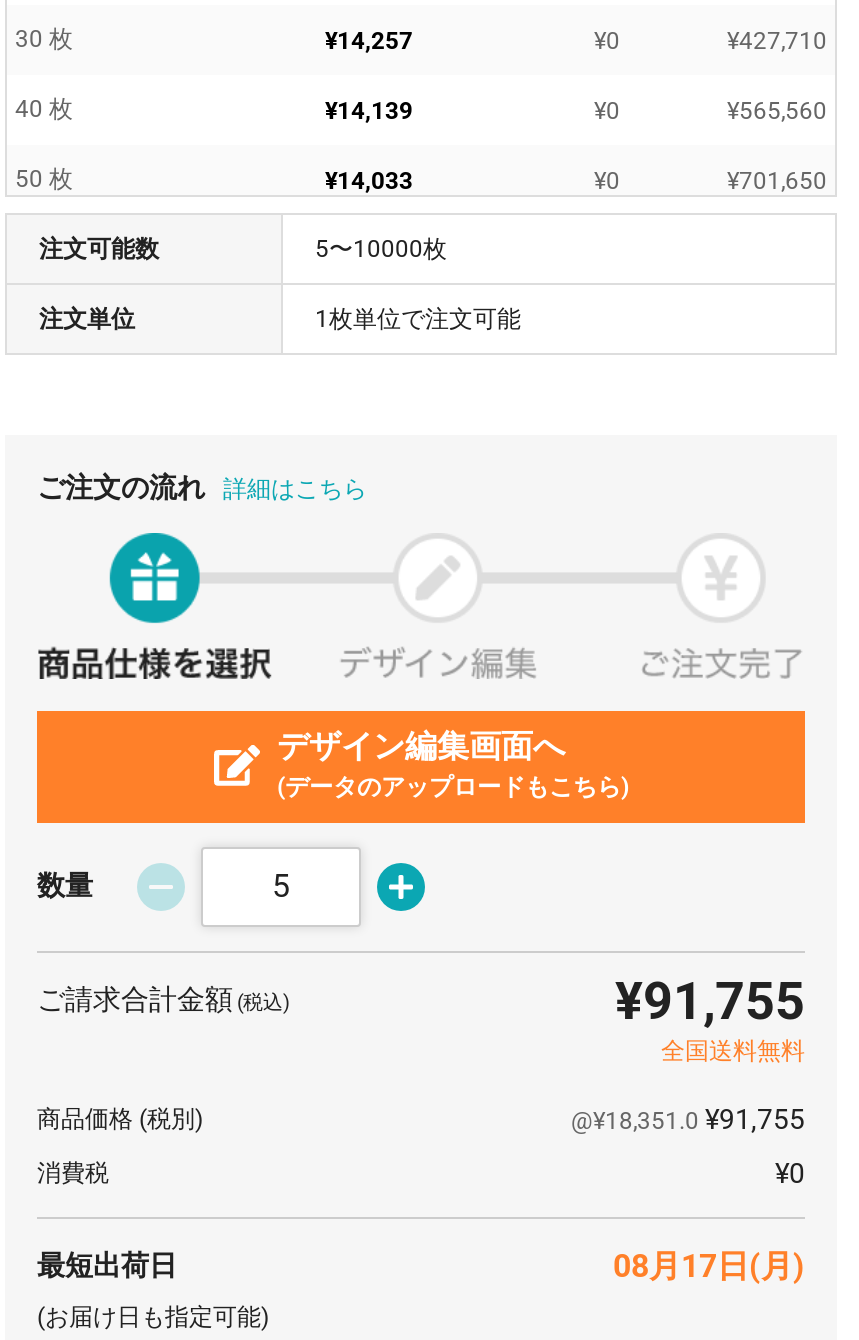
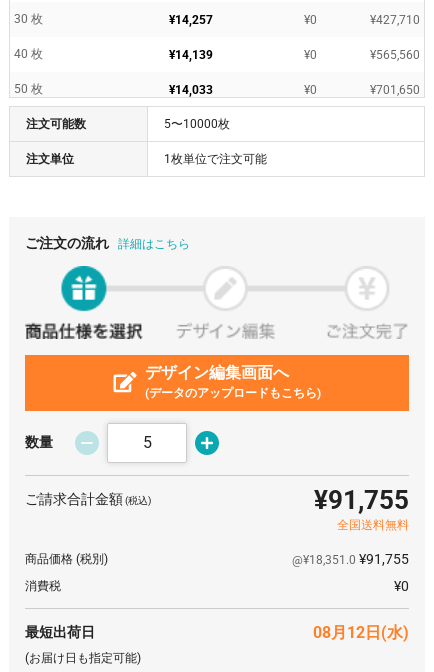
[613,1247,805,1285] 08月17日(月) -> [313,623,409,642] 08月12日(水)

